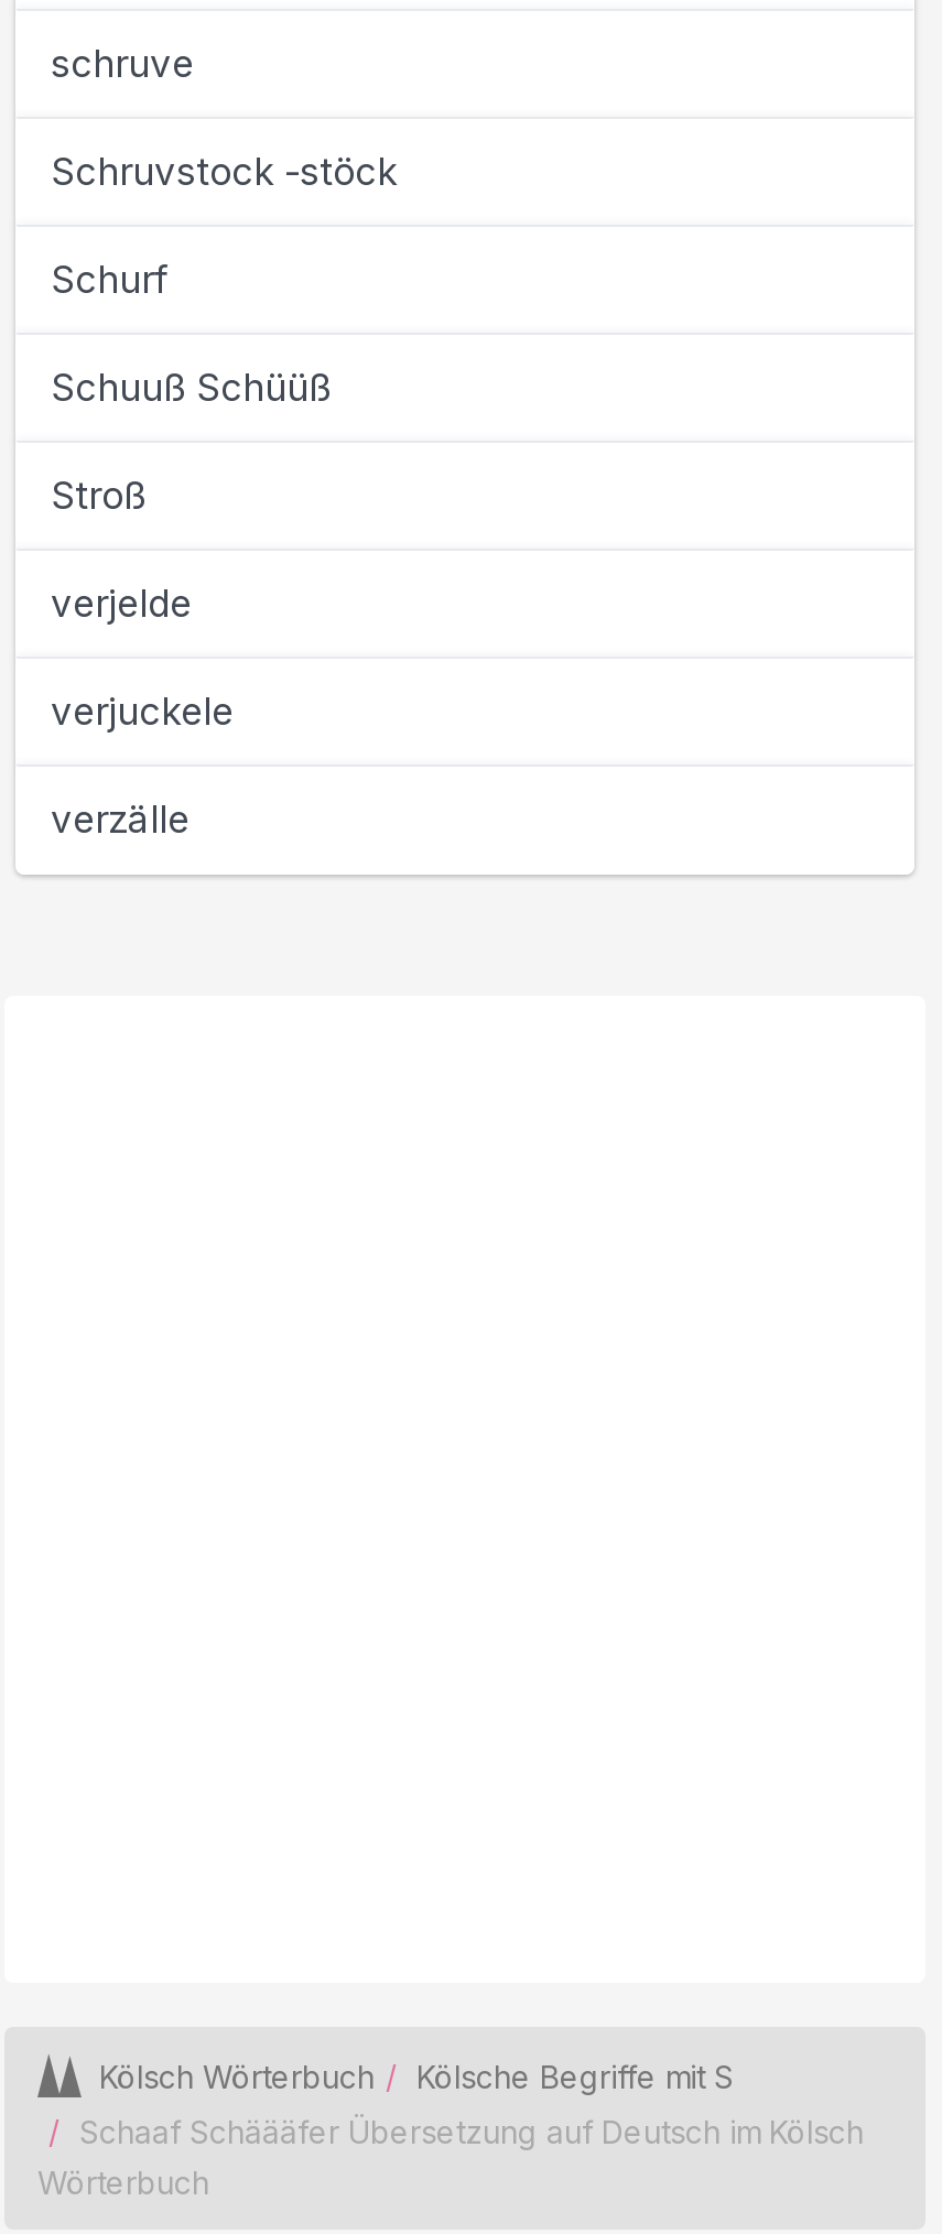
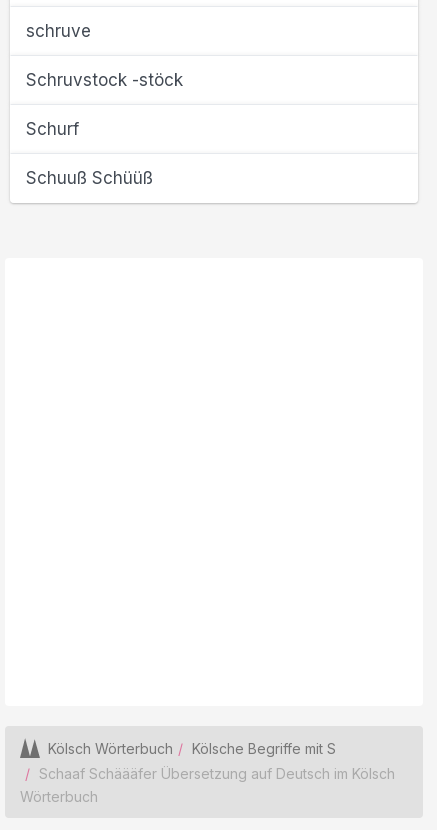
[51,474,234,842] Stroß | verjelde | verjuckele | verzälle -> none

